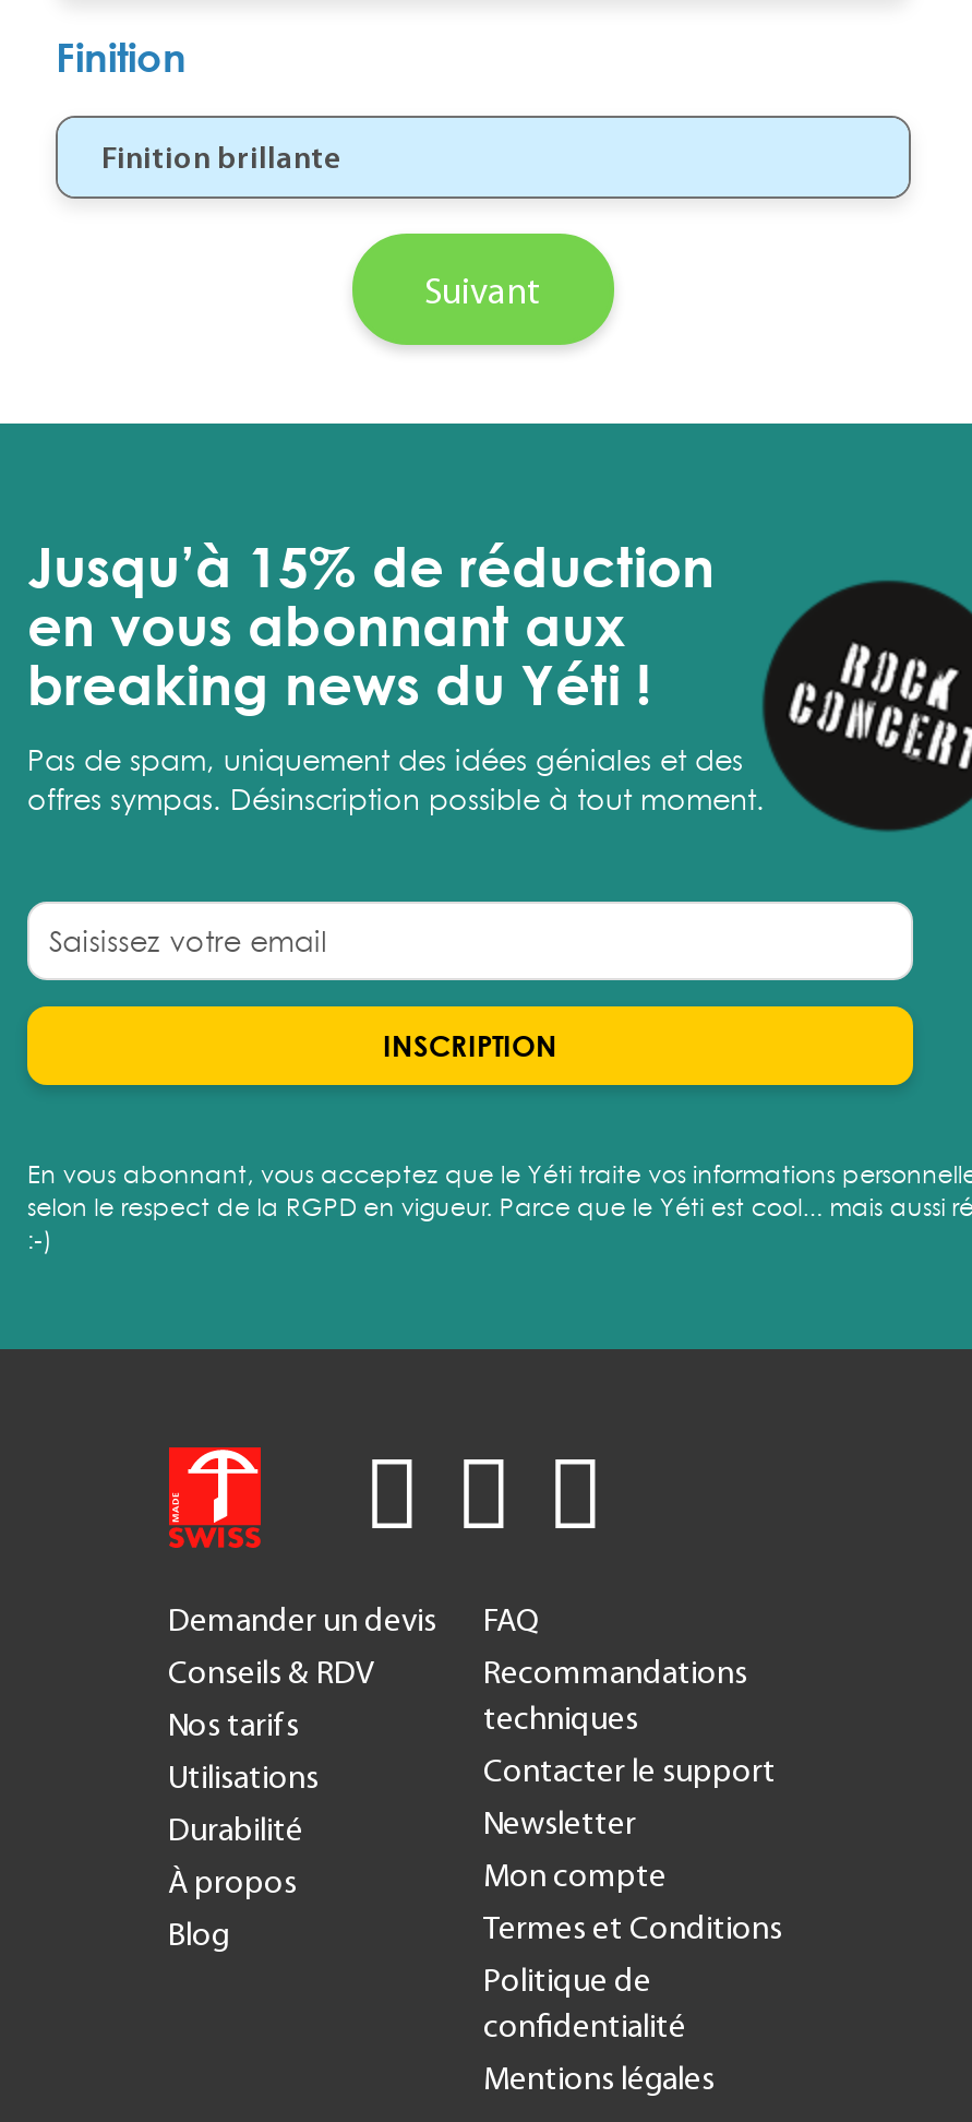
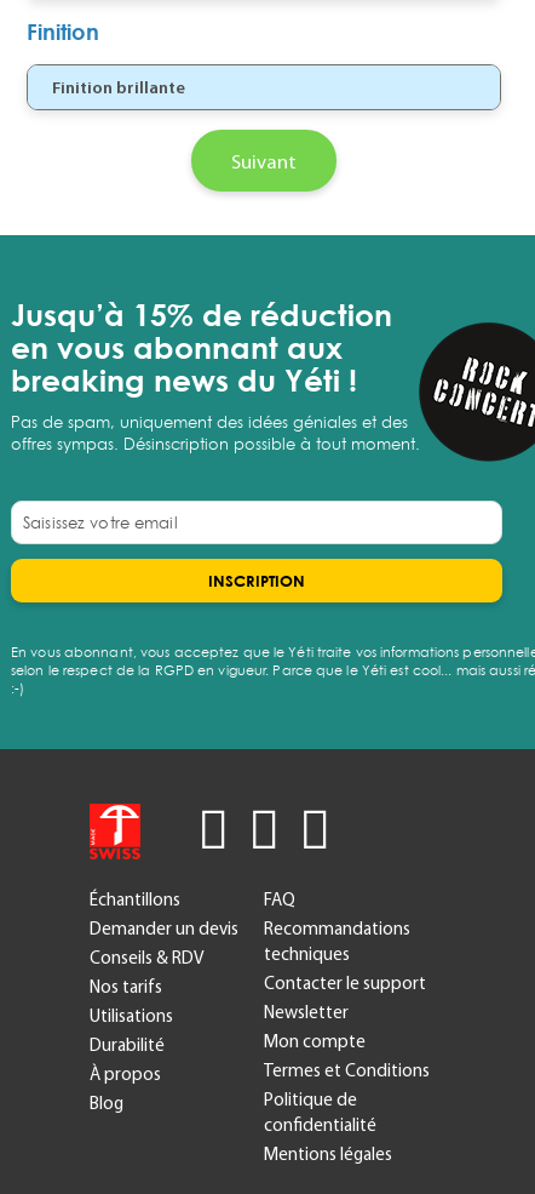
moved [168,1600,436,1953] -> [89,917,238,1114]: Demander un devis | Conseils & RDV | Nos tarifs | Utilisations | Durabilité | À propos | Blog
none -> [89,888,180,910] Échantillons

